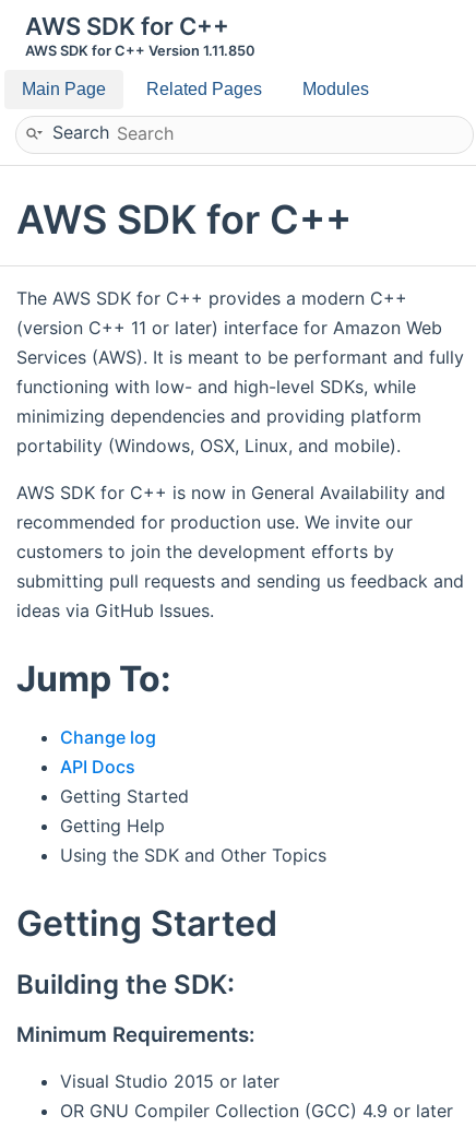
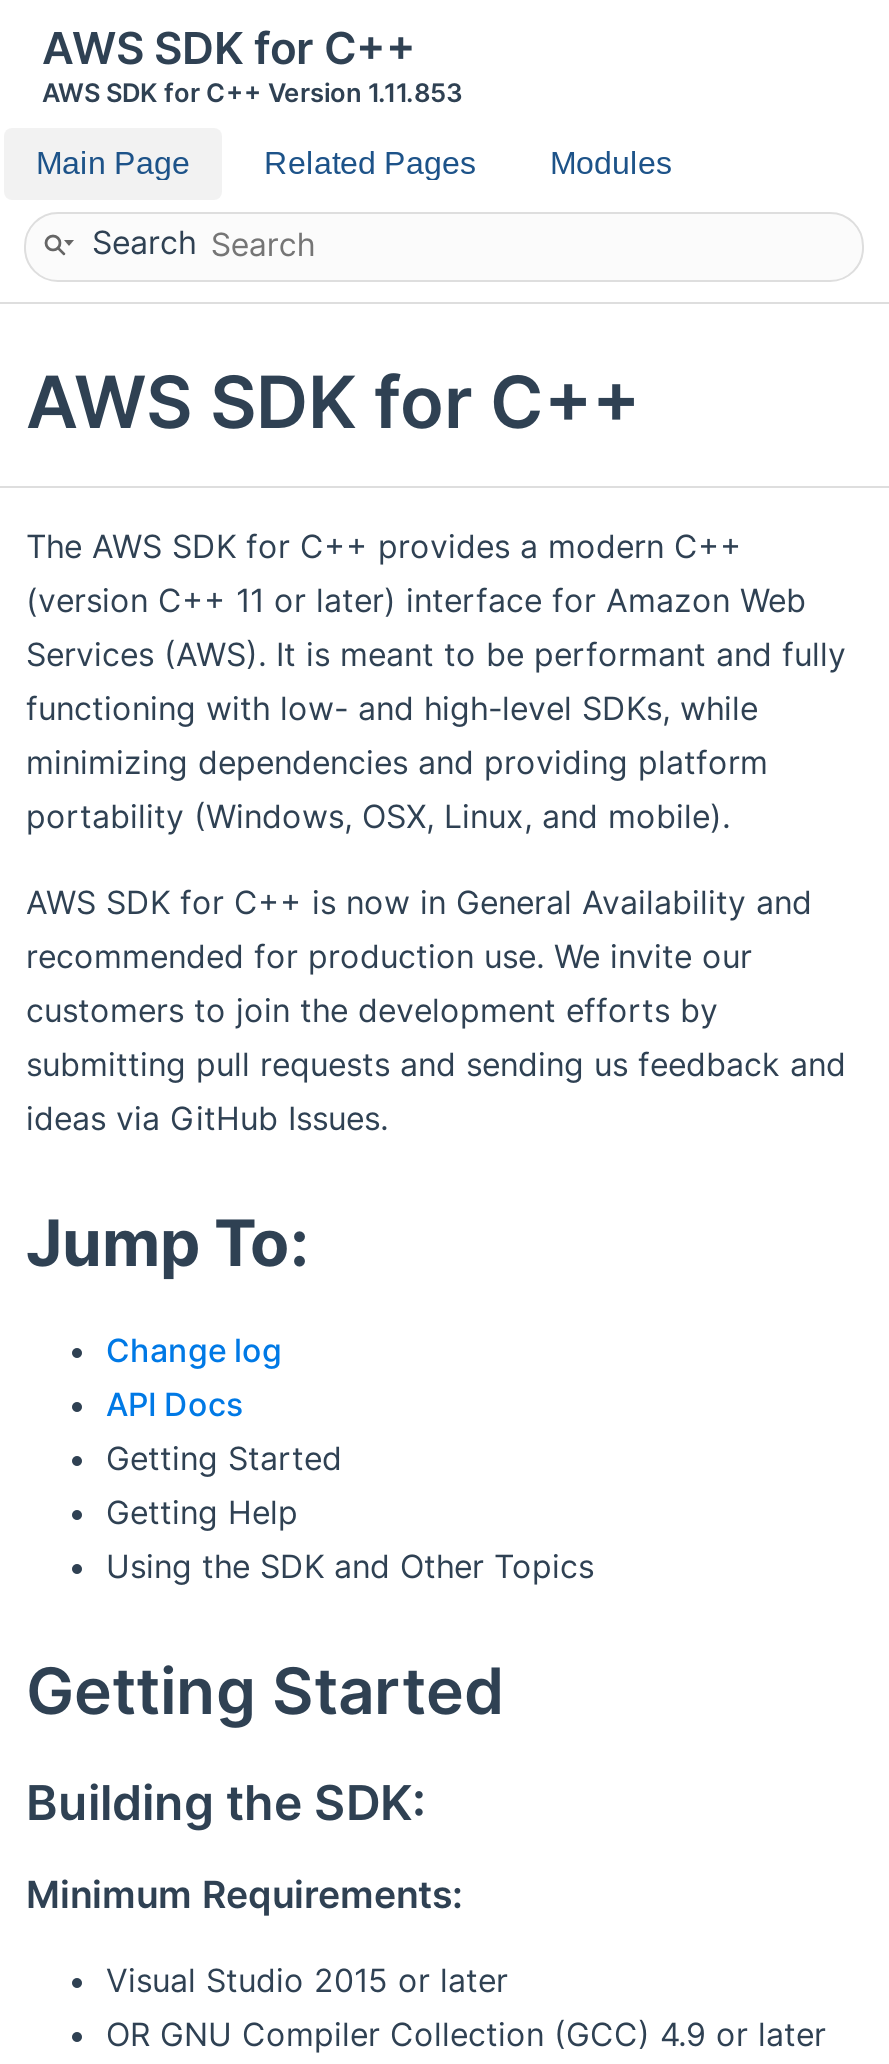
[25,43,255,59] AWS SDK for C++ Version 1.11.850 -> [42,78,462,108] AWS SDK for C++ Version 1.11.853

